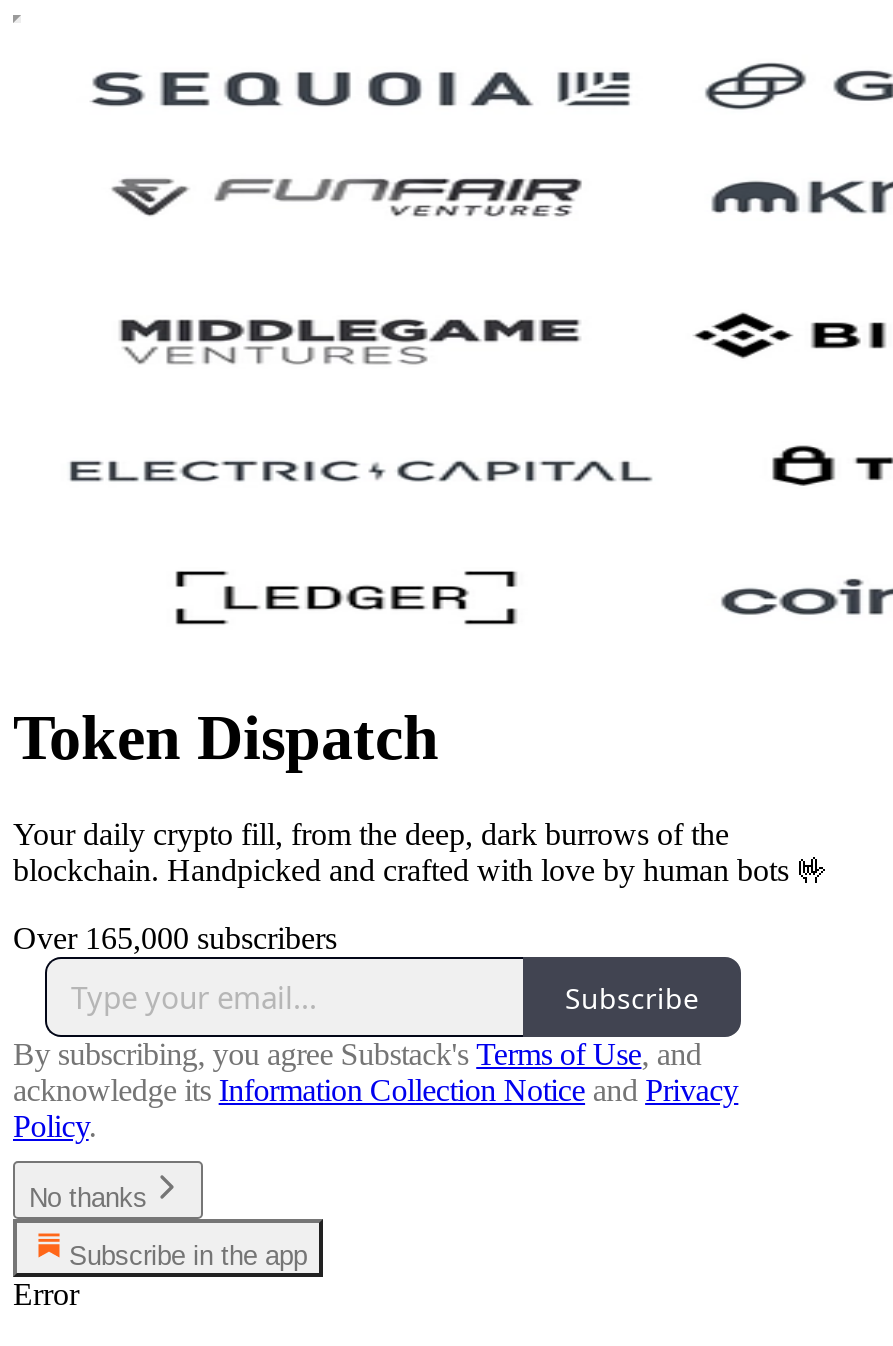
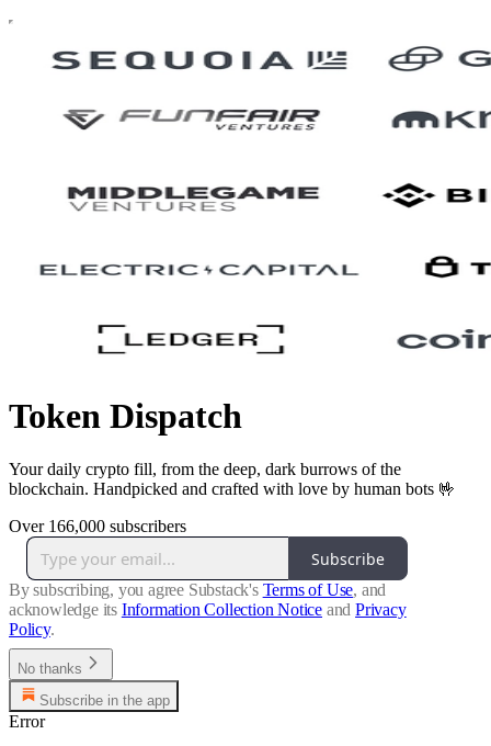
[13,922,337,956] Over 165,000 subscribers -> [9,517,186,536] Over 166,000 subscribers

